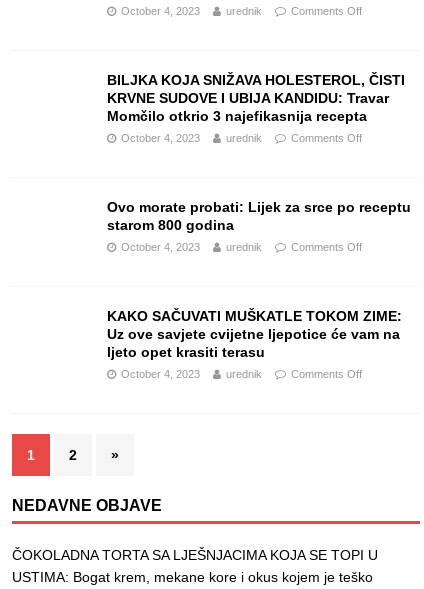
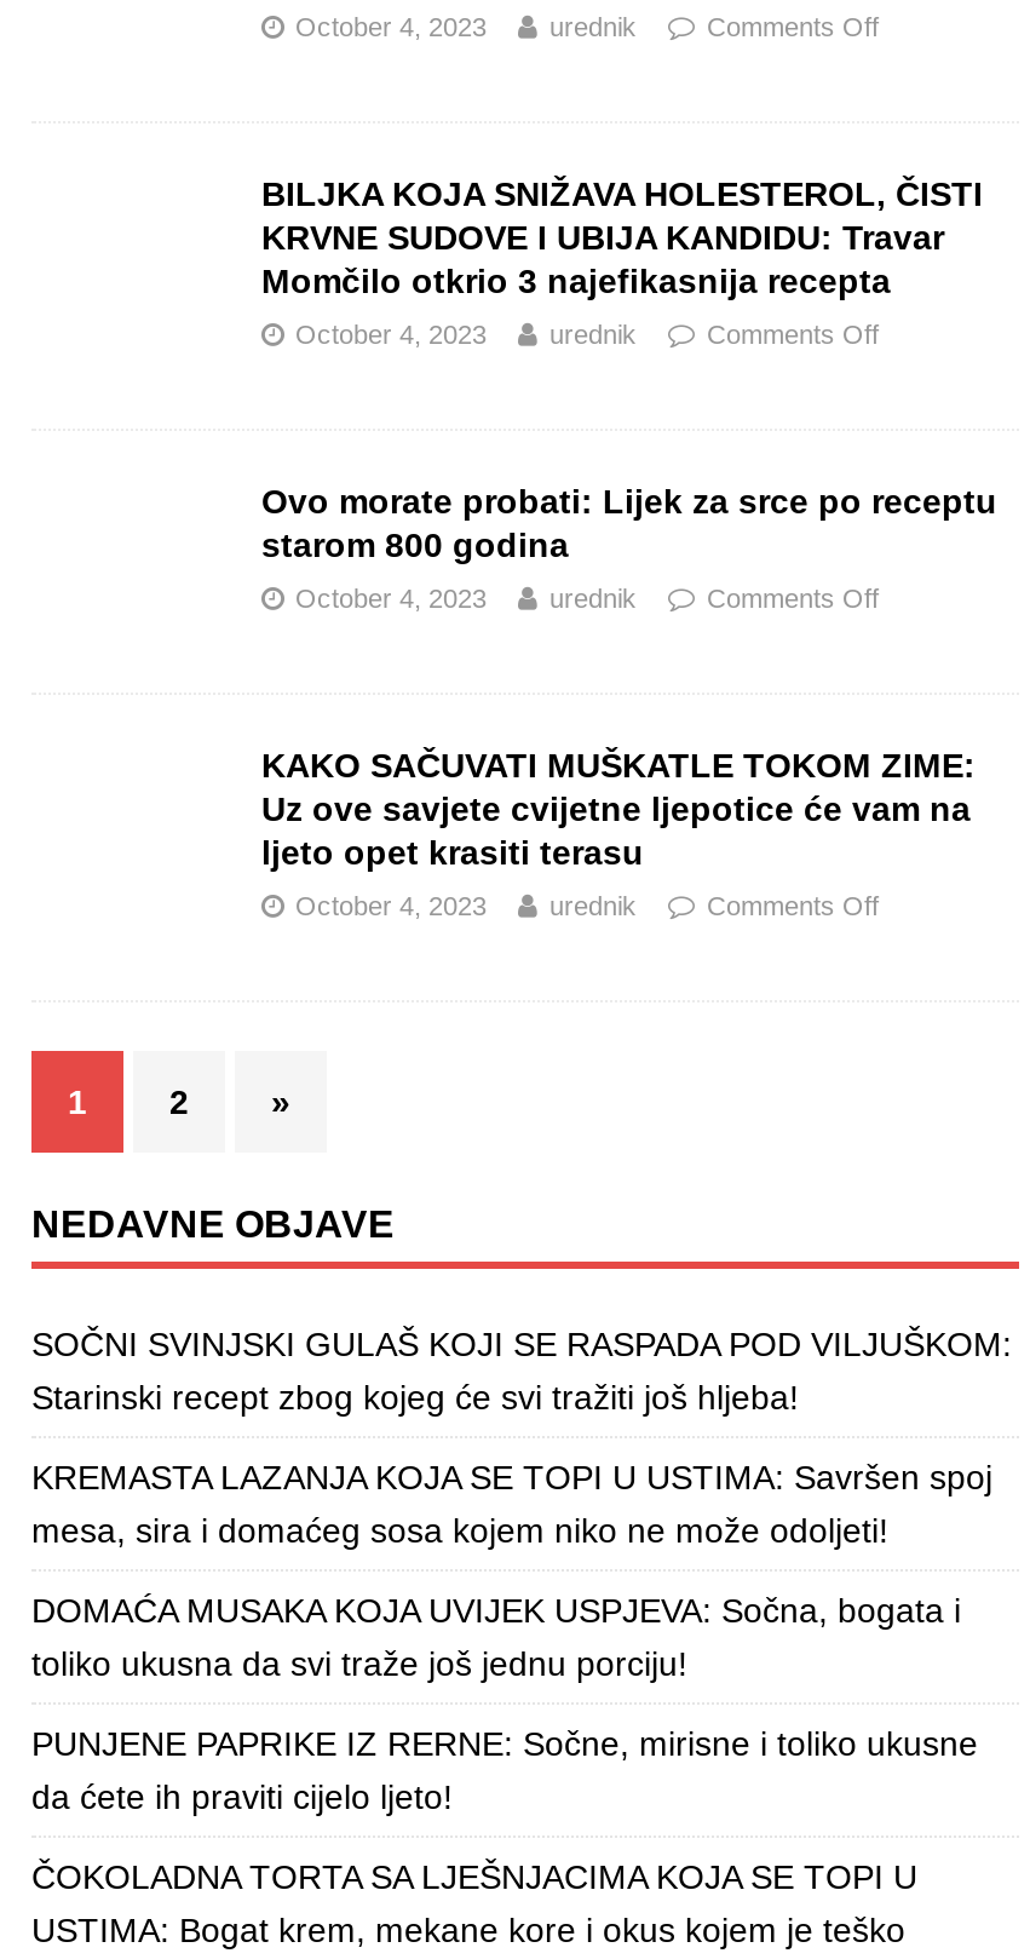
none -> [31,1325,1012,1816] SOČNI SVINJSKI GULAŠ KOJI SE RASPADA POD VILJUŠKOM: | Starinski recept zbog kojeg će svi tražiti još hljeba! | KREMASTA LAZANJA KOJA SE TOPI U USTIMA: Savršen spoj | mesa, sira i domaćeg sosa kojem niko ne može odoljeti! | DOMAĆA MUSAKA KOJA UVIJEK USPJEVA: Sočna, bogata i | toliko ukusna da svi traže još jednu porciju! | PUNJENE PAPRIKE IZ RERNE: Sočne, mirisne i toliko ukusne | da ćete ih praviti cijelo ljeto!

